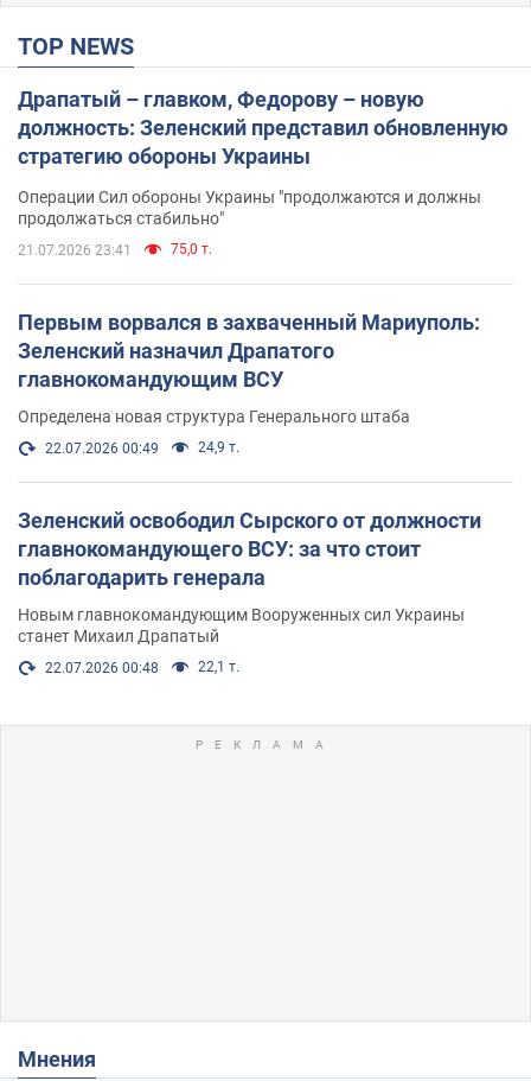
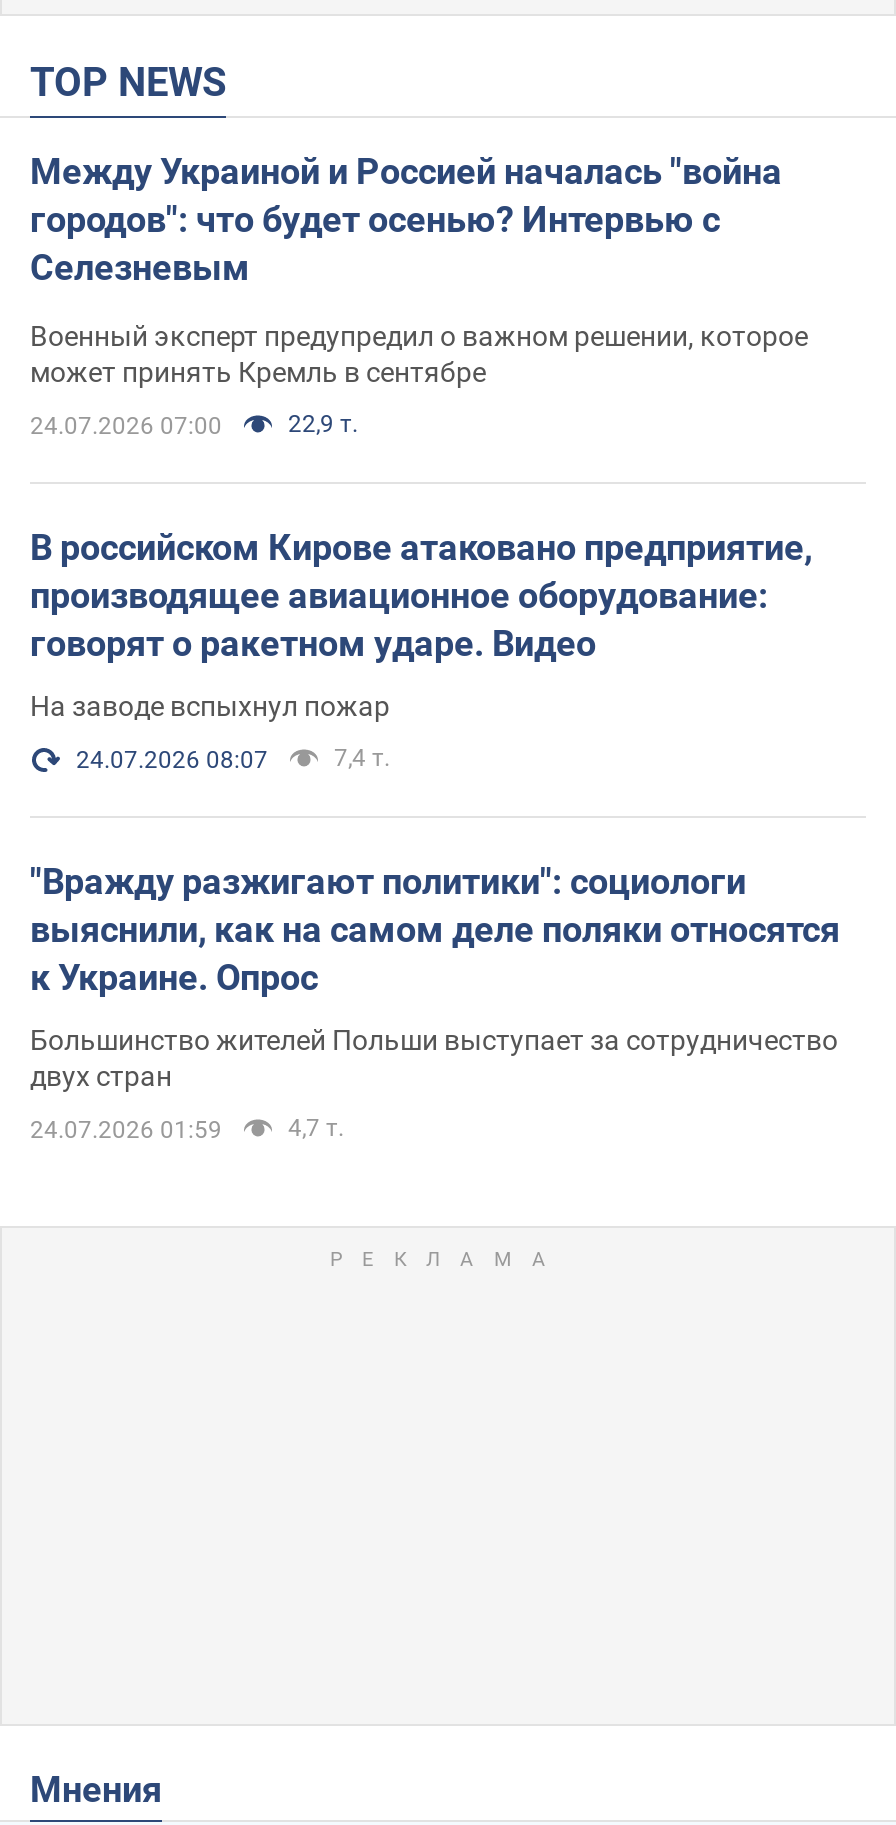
[18,86,508,168] Драпатый – главком, Федорову – новую | должность: Зеленский представил обновленную | стратегию обороны Украины -> [30,149,782,287] Между Украиной и Россией началась "война | городов": что будет осенью? Интервью с | Селезневым
[18,187,481,227] Операции Сил обороны Украины "продолжаются и должны | продолжаться стабильно" -> [30,319,808,387] Военный эксперт предупредил о важном решении, которое | может принять Кремль в сентябре
[18,241,212,258] 21.07.2026 23:41 | 75,0 т. -> [30,409,358,439] 24.07.2026 07:00 | 22,9 т.
[18,309,480,391] Первым ворвался в захваченный Мариуполь: | Зеленский назначил Драпатого | главнокомандующим ВСУ -> [30,525,812,663] В российском Кирове атаковано предприятие, | производящее авиационное оборудование: | говорят о ракетном ударе. Видео
[18,407,410,426] Определена новая структура Генерального штаба -> [30,689,390,721] На заводе вспыхнул пожар
[45,439,239,456] 22.07.2026 00:49 | 24,9 т. -> [76,743,390,773] 24.07.2026 08:07 | 7,4 т.
[18,508,481,589] Зеленский освободил Сырского от должности | главнокомандующего ВСУ: за что стоит | поблагодарить генерала -> [30,859,840,997] "Вражду разжигают политики": социологи | выяснили, как на самом деле поляки относятся | к Украине. Опрос
[18,605,465,645] Новым главнокомандующим Вооруженных сил Украины | станет Михаил Драпатый -> [30,1023,838,1091] Большинство жителей Польши выступает за сотрудничество | двух стран
[45,658,239,676] 22.07.2026 00:48 | 22,1 т. -> [30,1113,344,1143] 24.07.2026 01:59 | 4,7 т.

